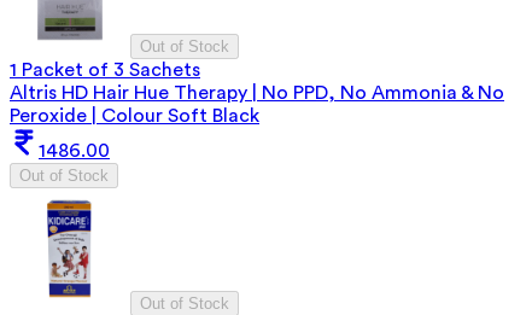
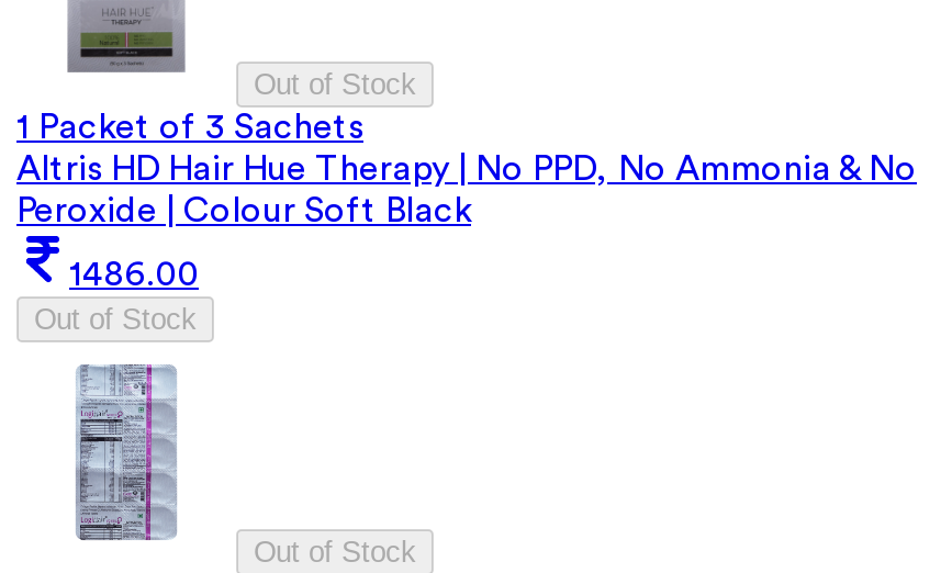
[42,200,98,298] [image] -> [74,362,179,542] [image]

